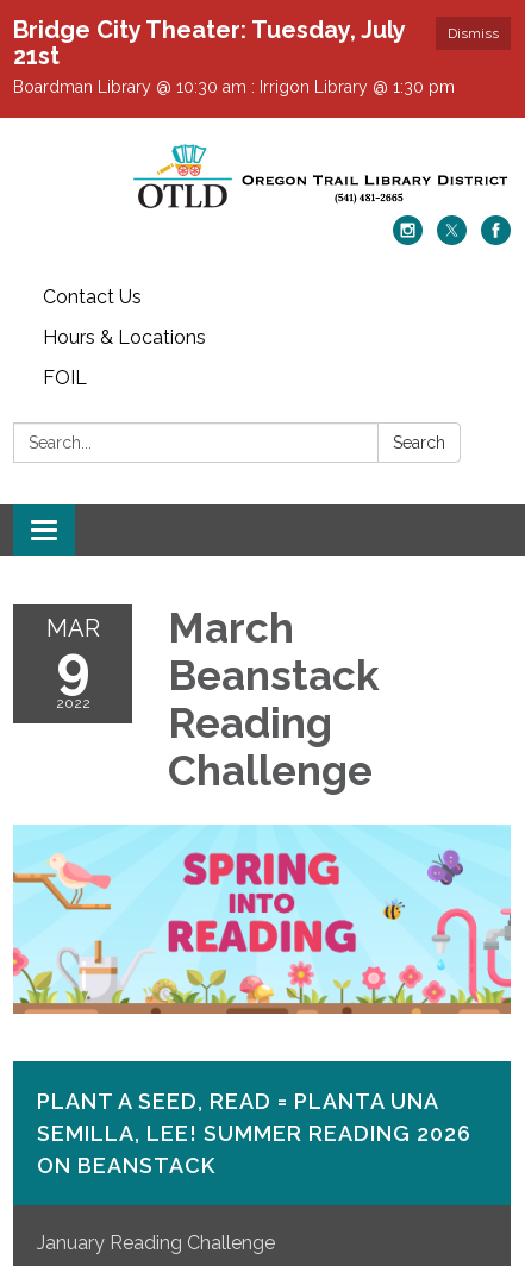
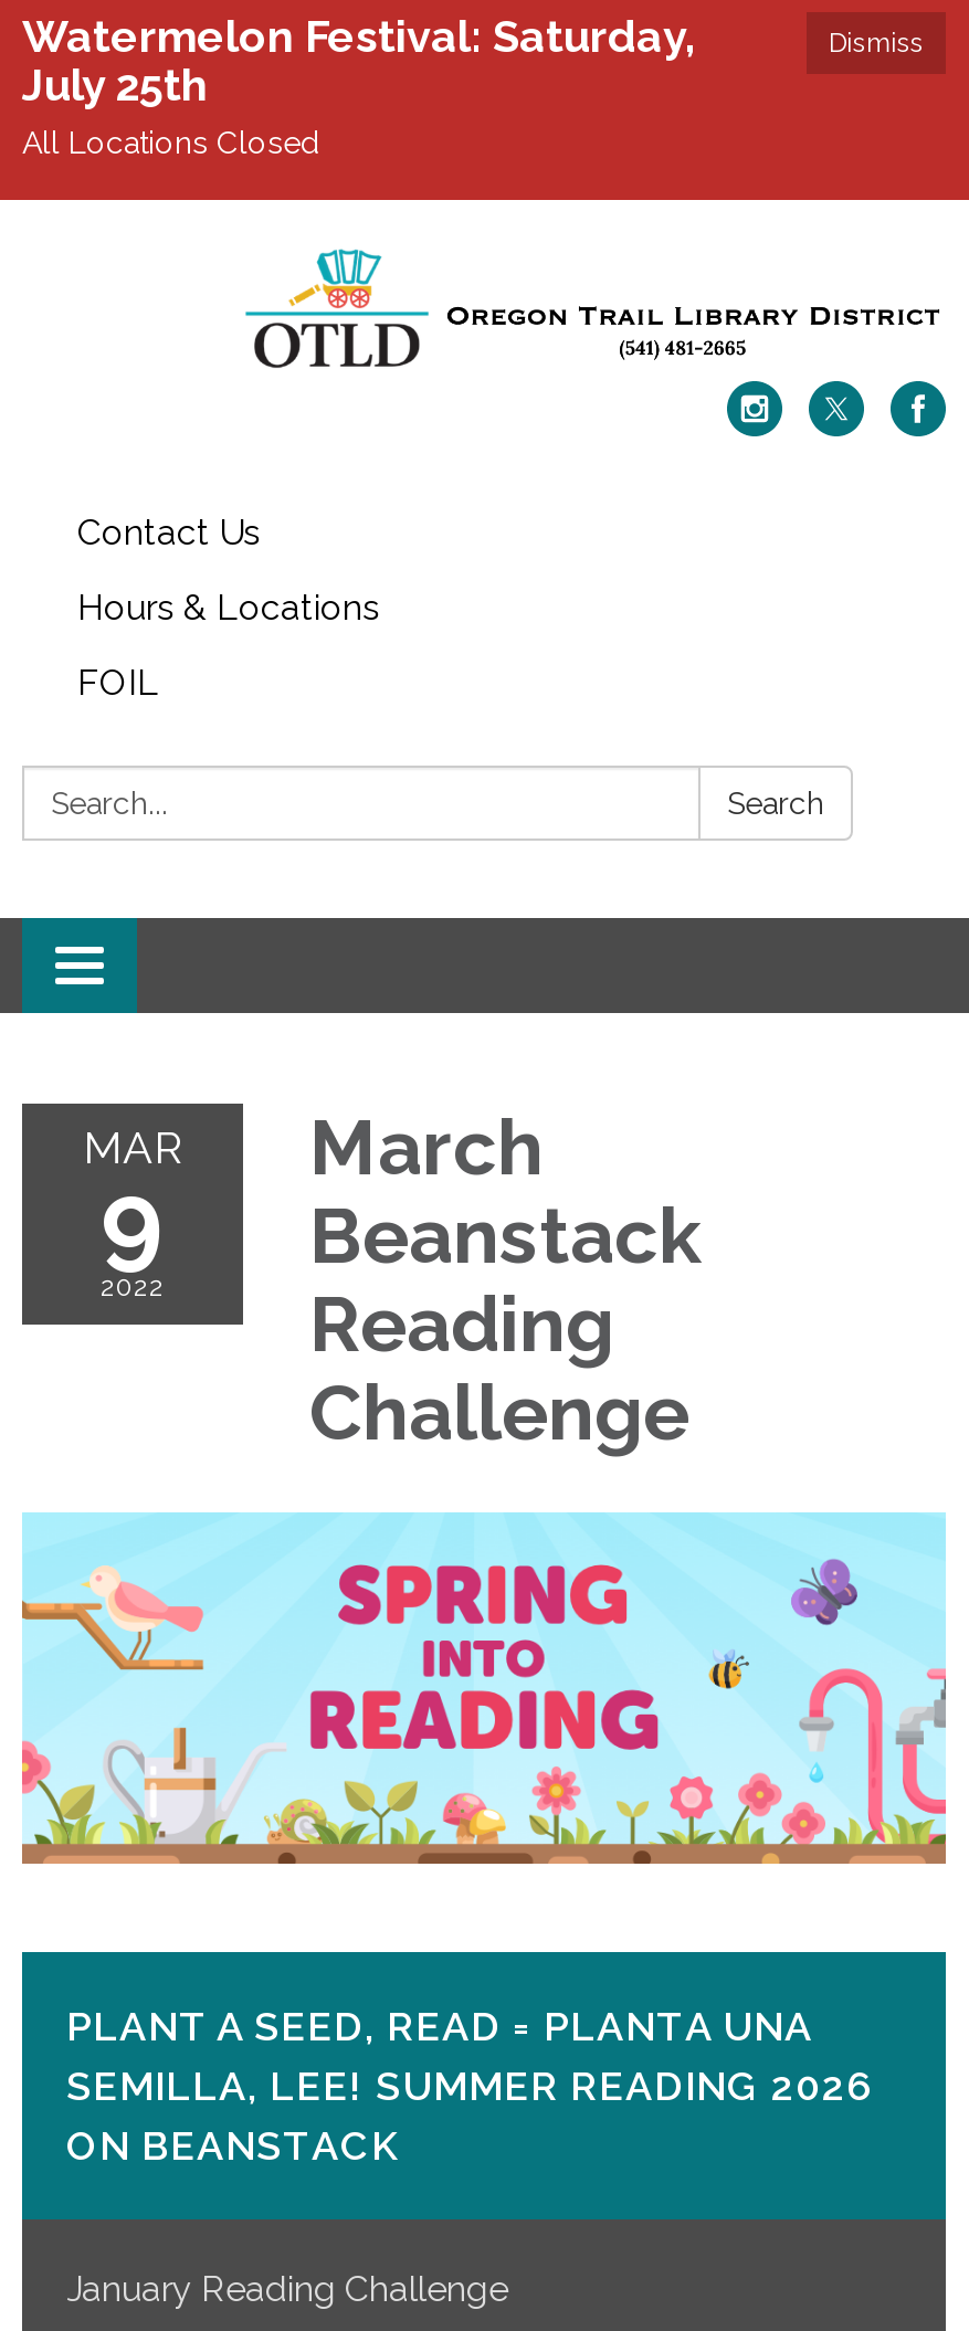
[13,15,455,96] Bridge City Theater: Tuesday, July | 21st | Boardman Library @ 10:30 am : Irrigon Library @ 1:30 pm -> [22,10,696,160] Watermelon Festival: Saturday, | July 25th | All Locations Closed

